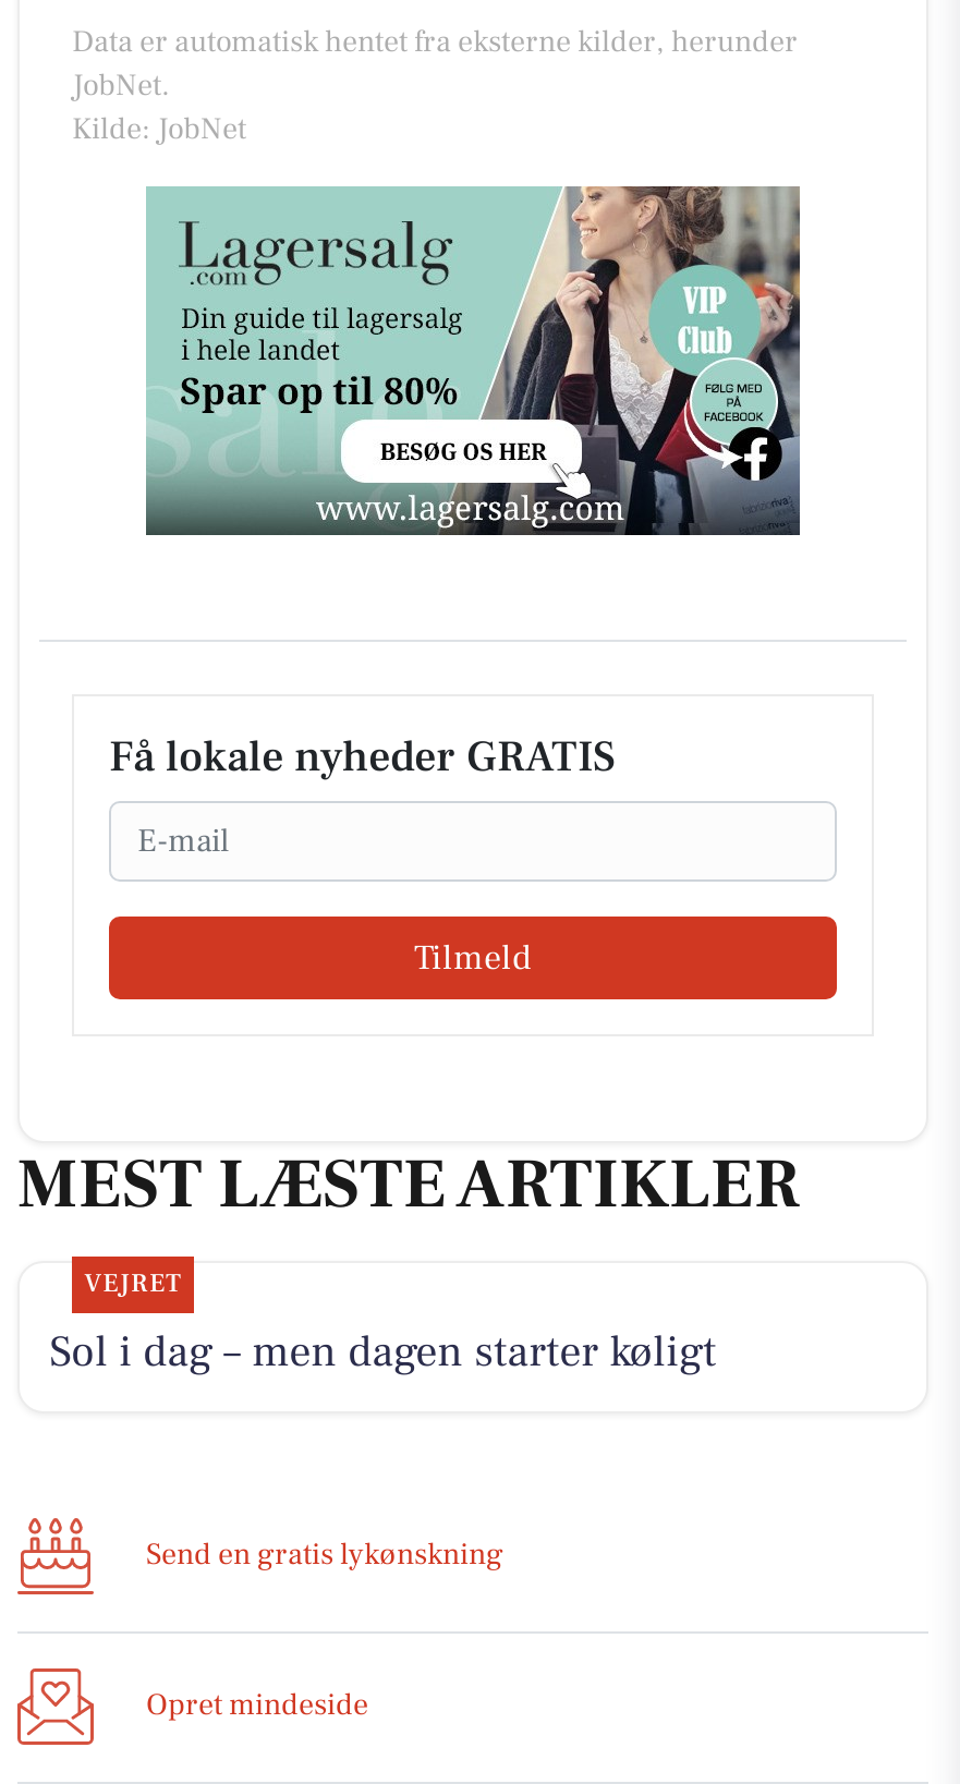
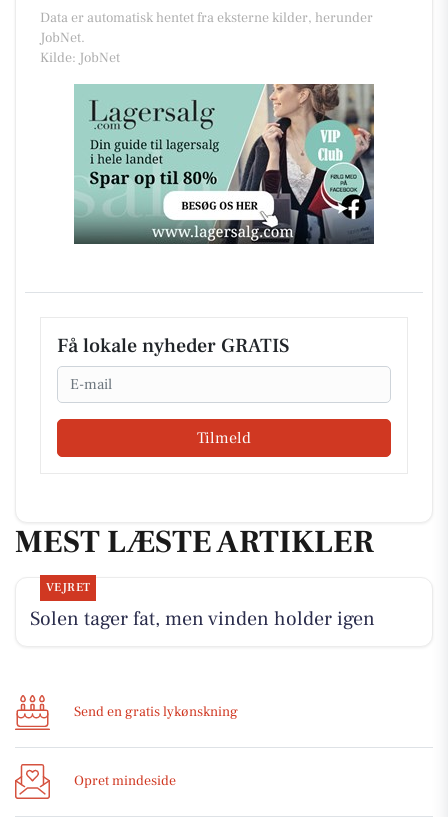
[49,1324,716,1381] Sol i dag – men dagen starter køligt -> [30,606,375,632] Solen tager fat, men vinden holder igen

